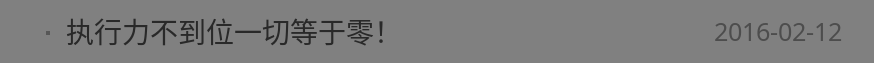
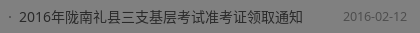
[66,13,402,51] 执行力不到位一切等于零！ -> [19,7,303,26] 2016年陇南礼县三支基层考试准考证领取通知

